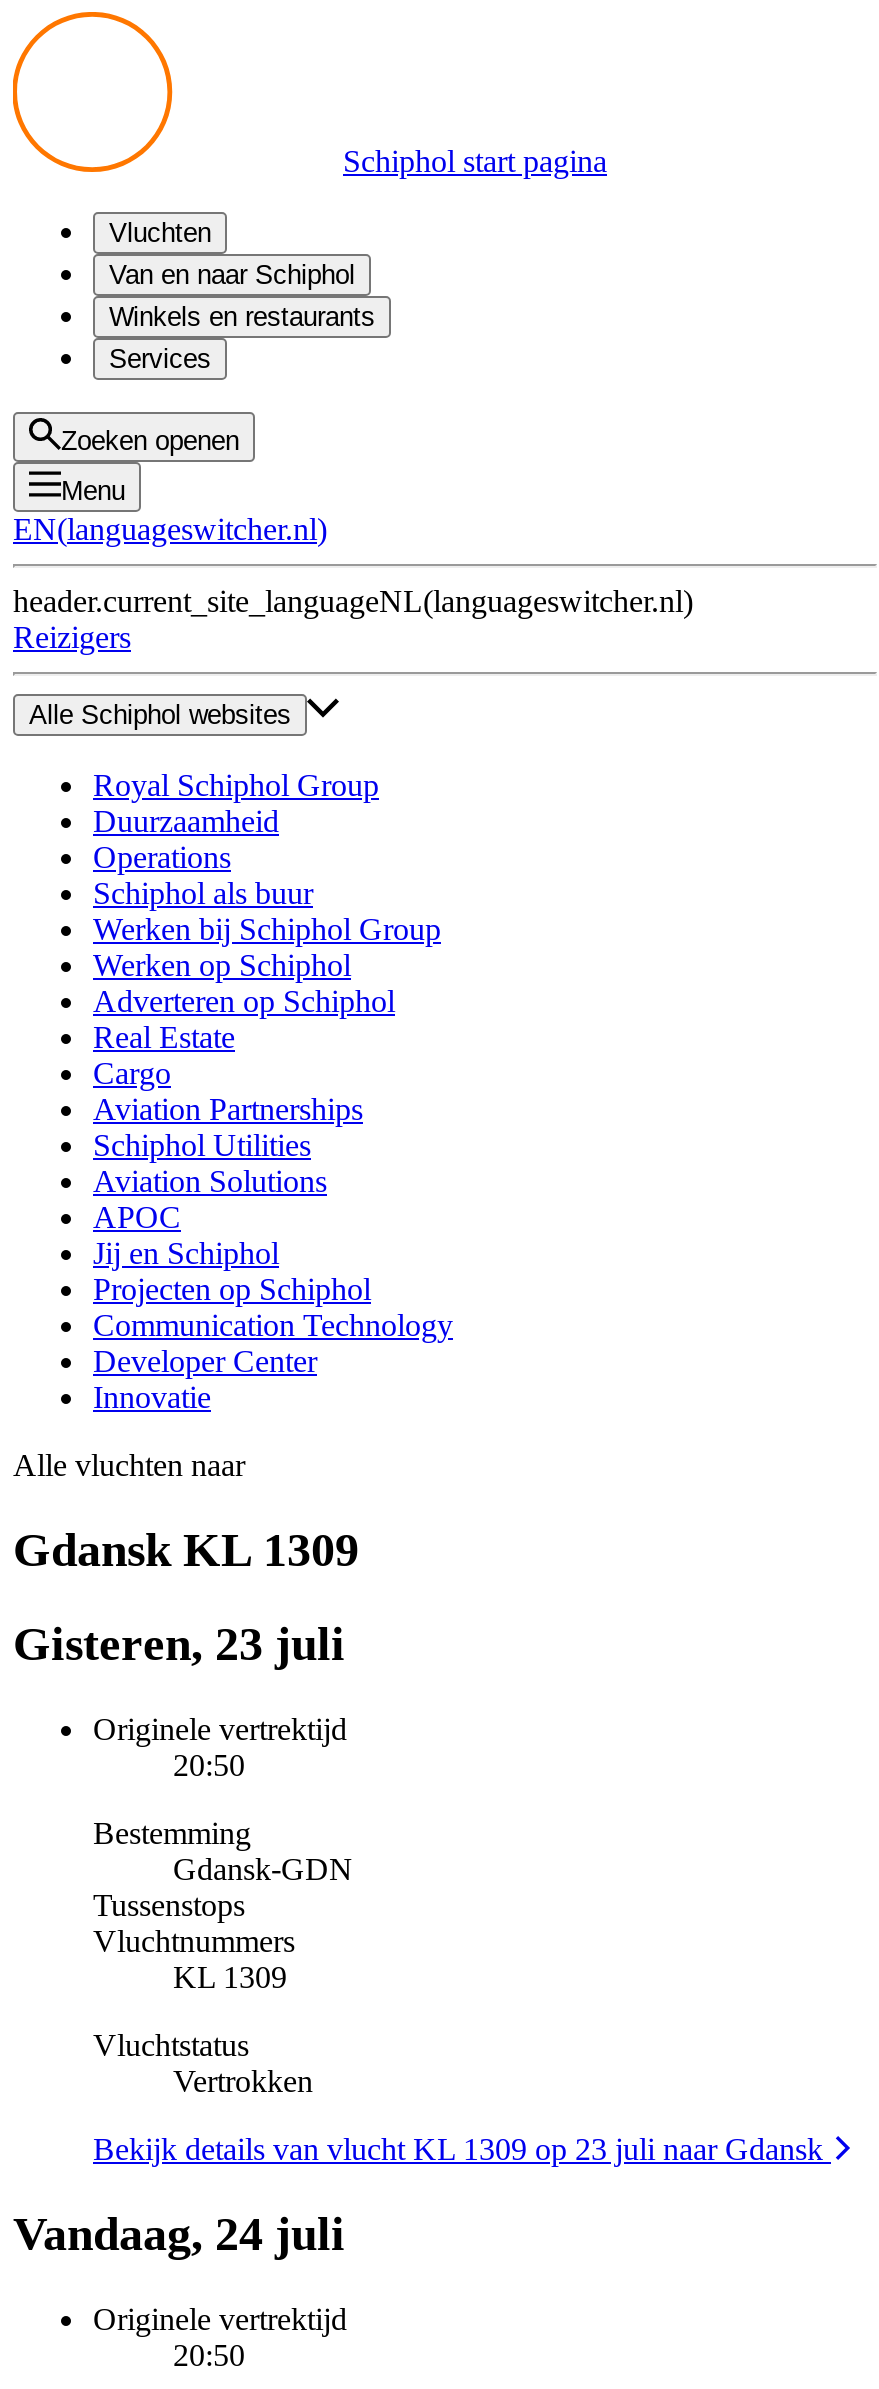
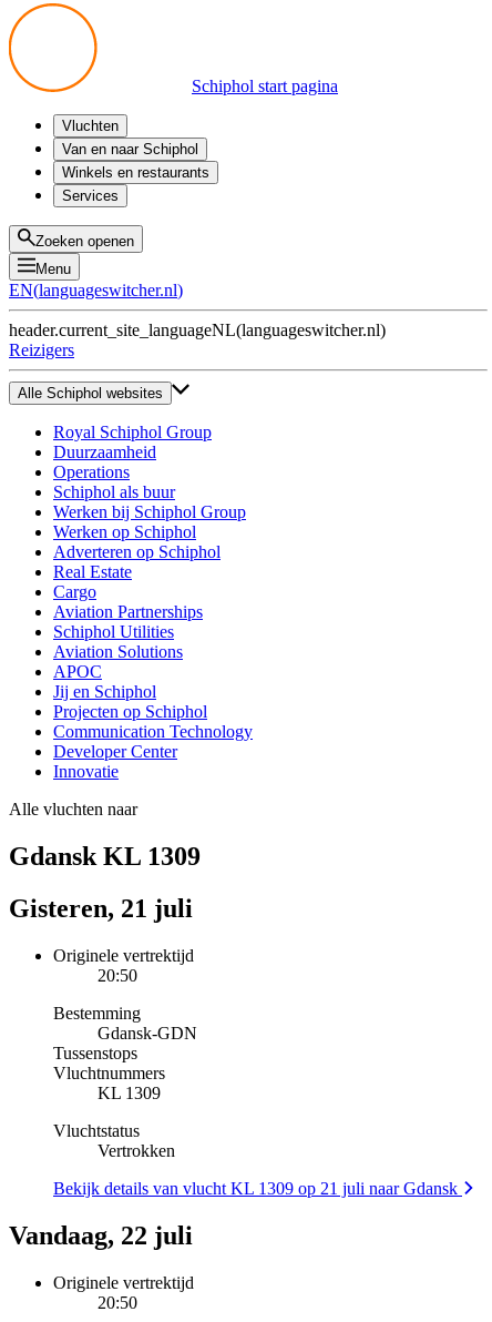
[13,1618,345,1670] Gisteren, 23 juli -> [9,894,193,923] Gisteren, 21 juli
[93,2131,831,2165] Bekijk details van vlucht KL 1309 op 23 juli naar Gdansk -> [53,1179,462,1197] Bekijk details van vlucht KL 1309 op 21 juli naar Gdansk
[13,2207,345,2259] Vandaag, 24 juli -> [9,1221,193,1249] Vandaag, 22 juli

